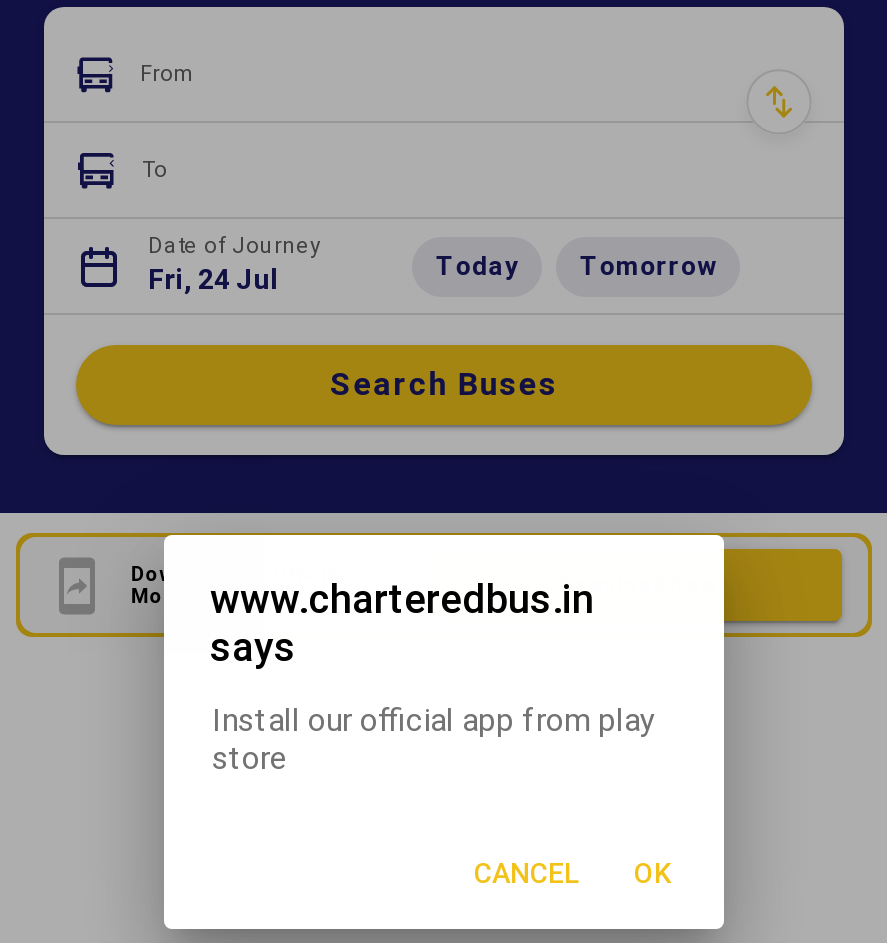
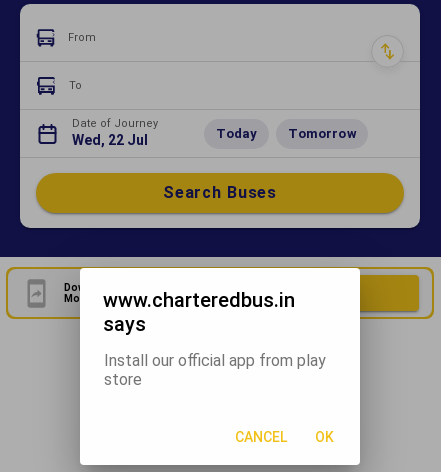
[148,263,278,295] Fri, 24 Jul -> [72,132,148,148] Wed, 22 Jul

